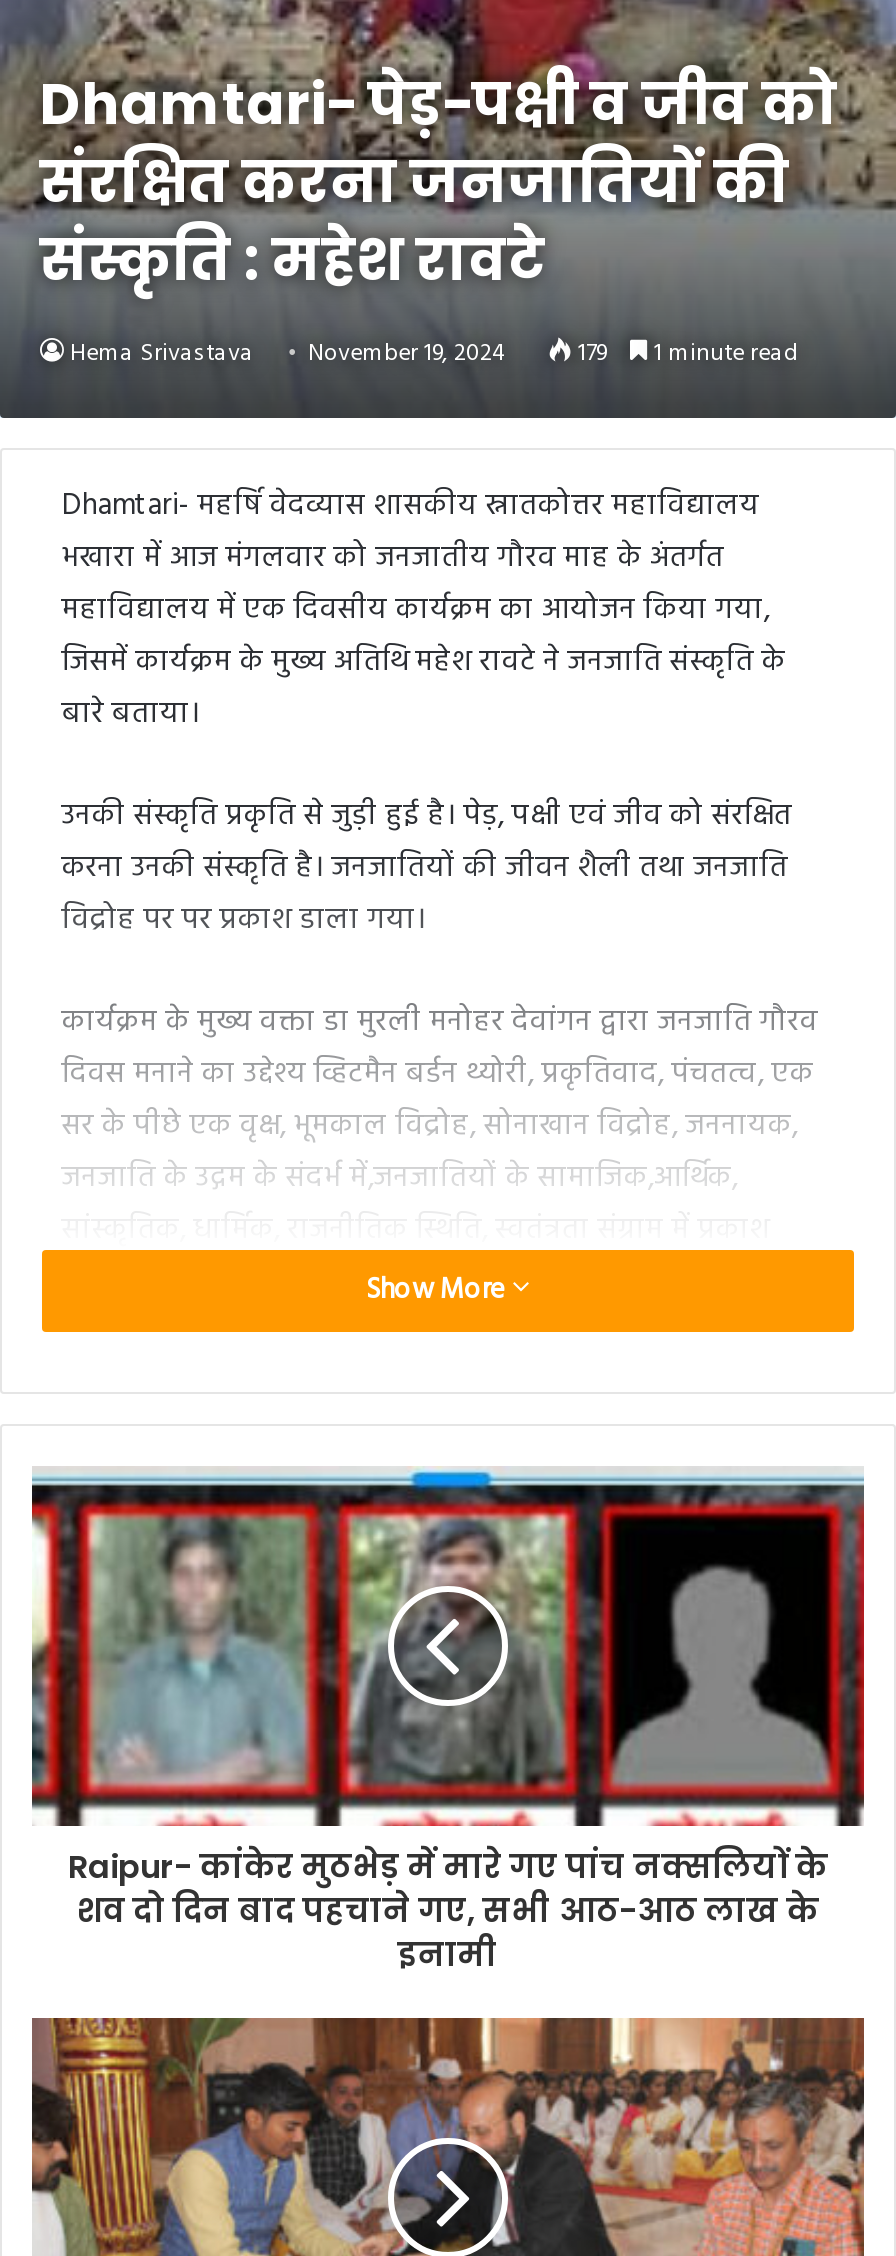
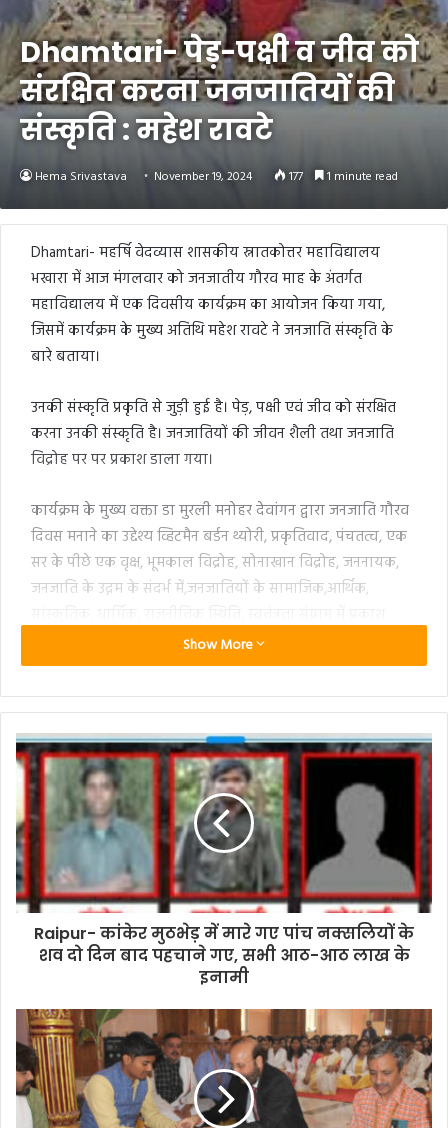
[70,334,796,374] Hema Srivastava November 19, 2024 179 1 minute read -> [35,167,398,187] Hema Srivastava November 19, 2024 177 1 minute read

